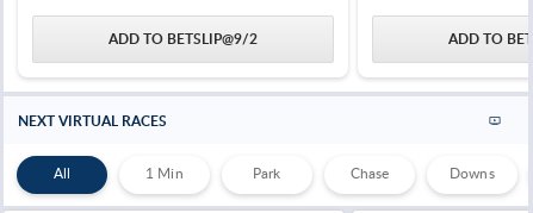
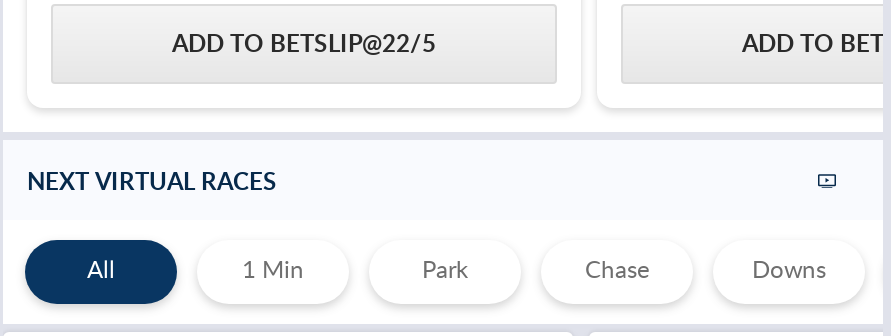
[109,29,258,49] ADD TO BETSLIP@9/2 -> [172,26,436,60] ADD TO BETSLIP@22/5

